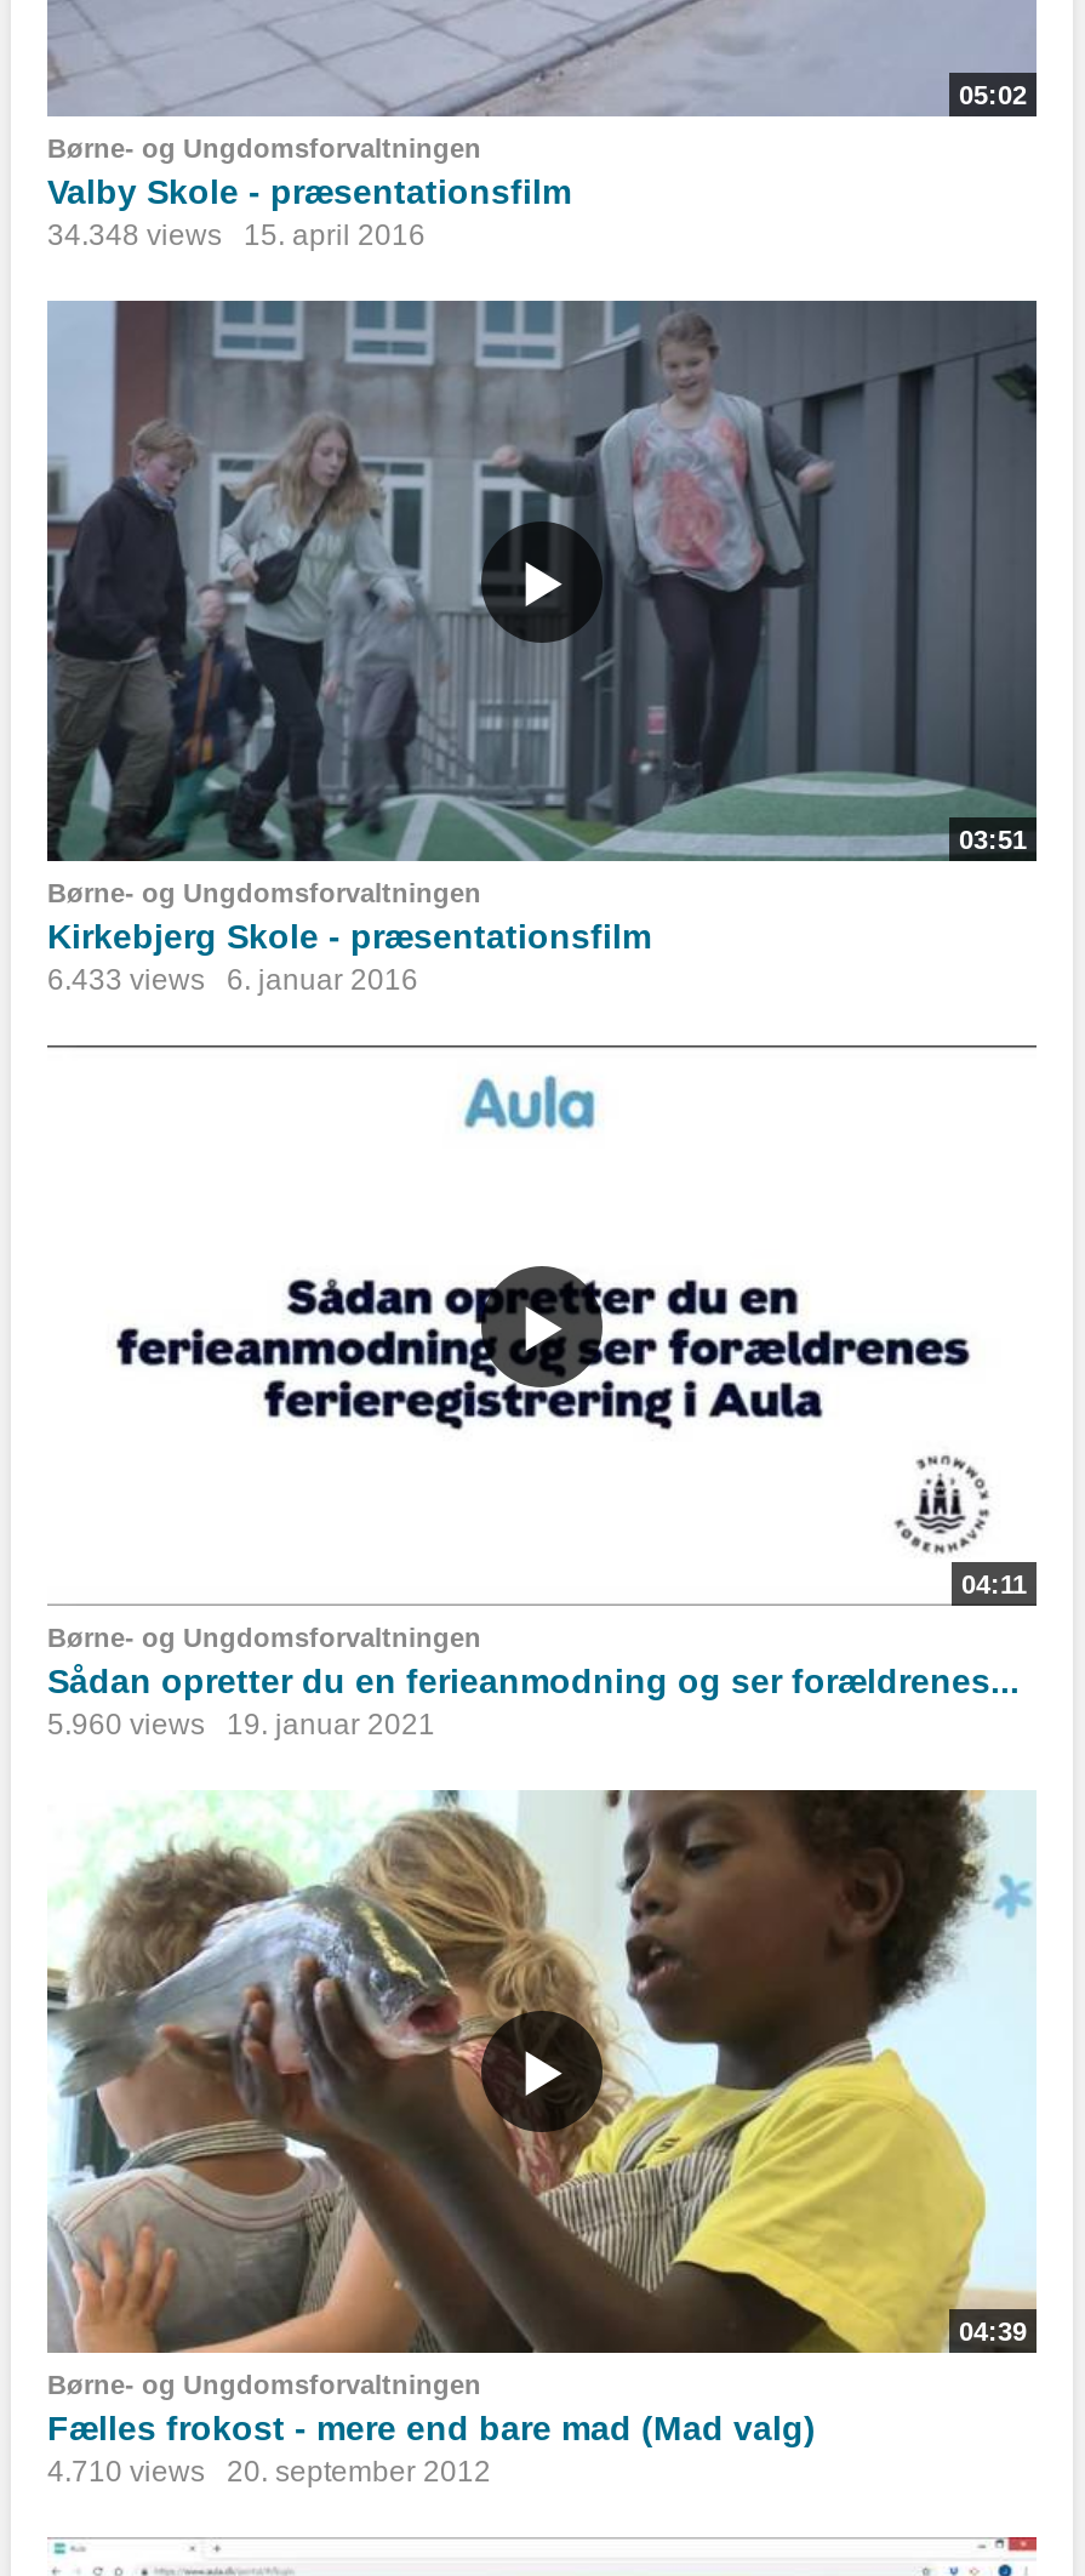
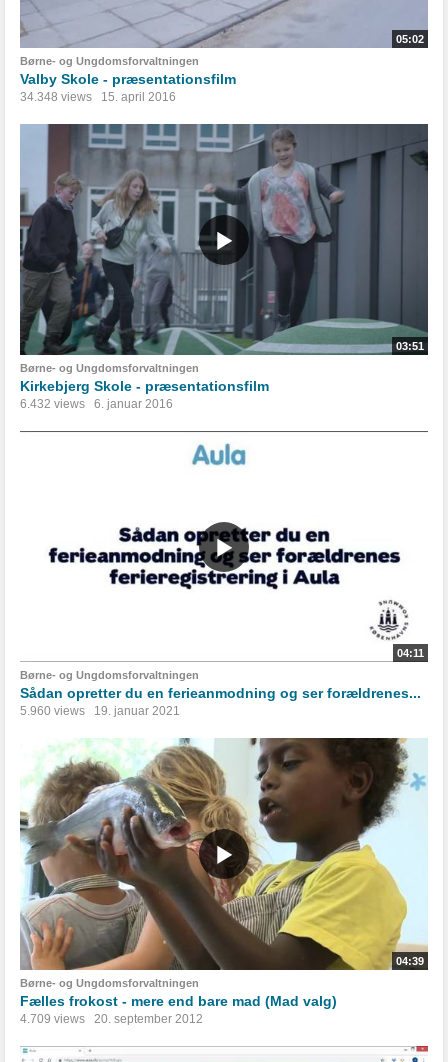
[47,963,418,997] 6.433 views 6. januar 2016 -> [20,397,173,411] 6.432 views 6. januar 2016
[47,2454,491,2488] 4.710 views 20. september 2012 -> [20,1012,203,1026] 4.709 views 20. september 2012

